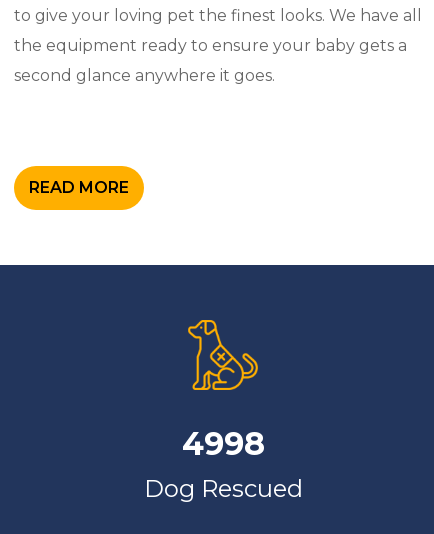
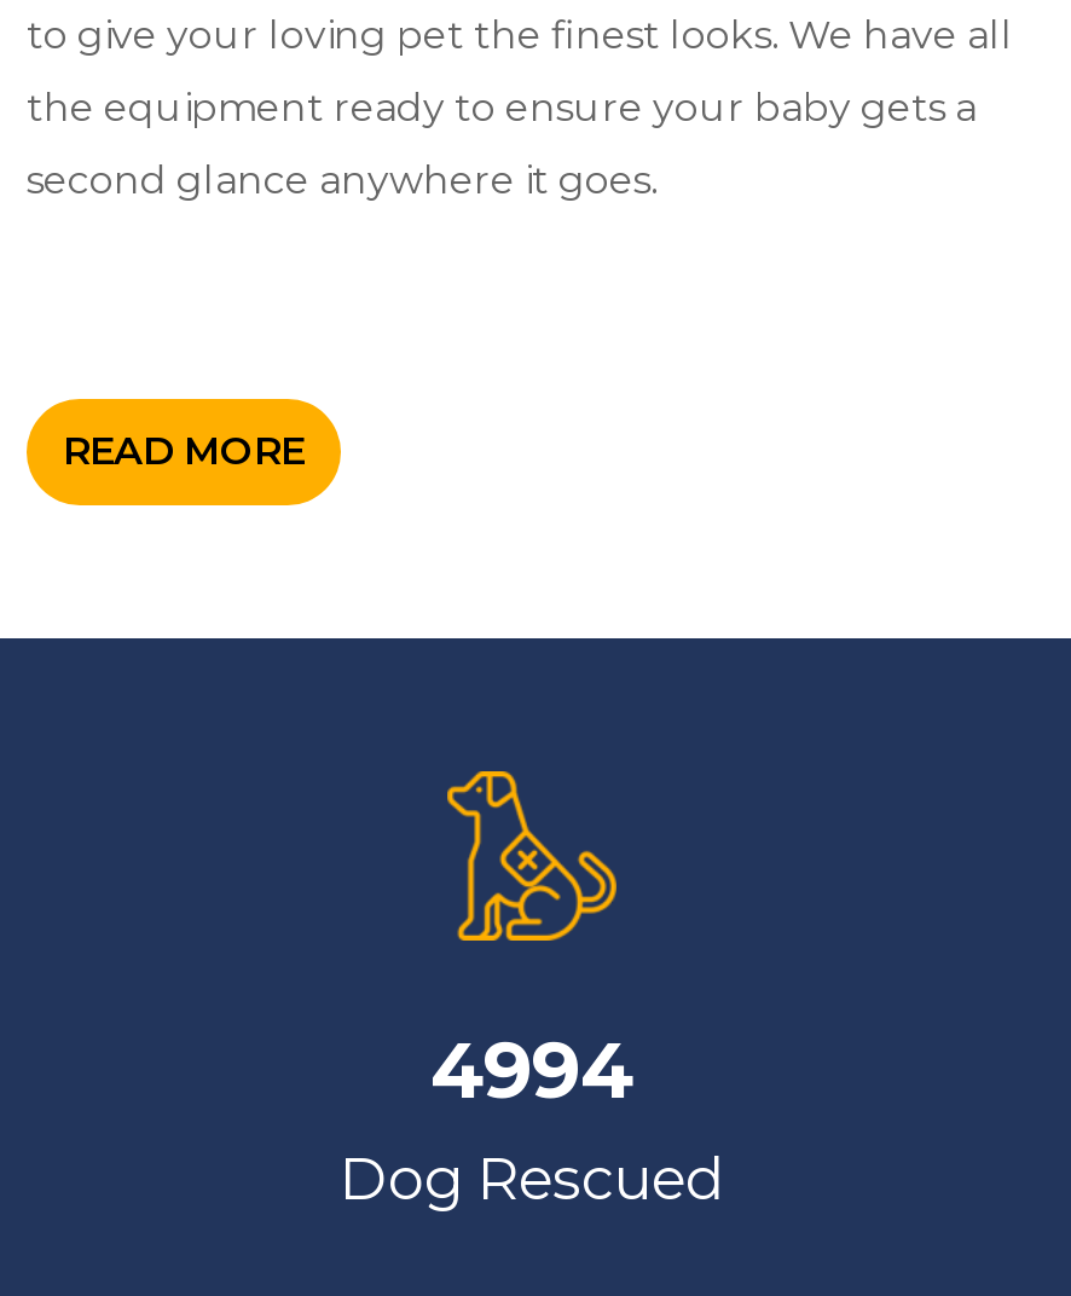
[181,424,264,463] 4998 -> [430,1022,633,1117] 4994

